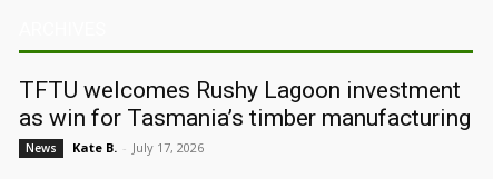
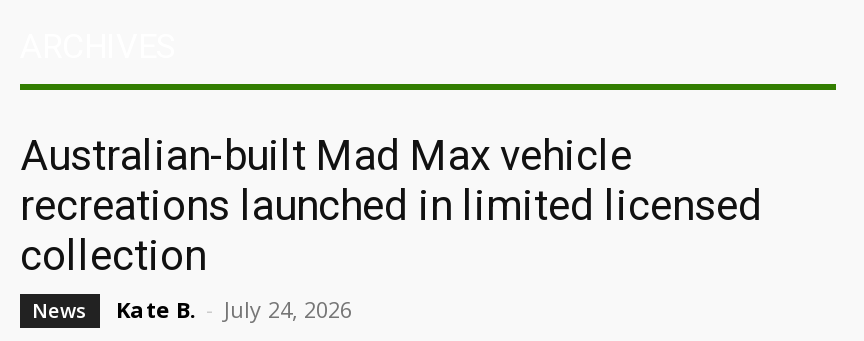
[19,77,471,131] TFTU welcomes Rushy Lagoon investment | as win for Tasmania’s timber manufacturing -> [20,132,762,280] Australian-built Mad Max vehicle | recreations launched in limited licensed | collection
[26,139,204,156] News Kate B. - July 17, 2026 -> [32,294,352,324] News Kate B. - July 24, 2026

